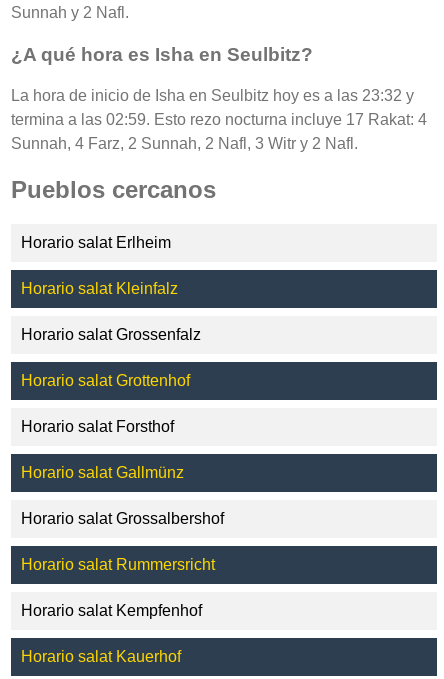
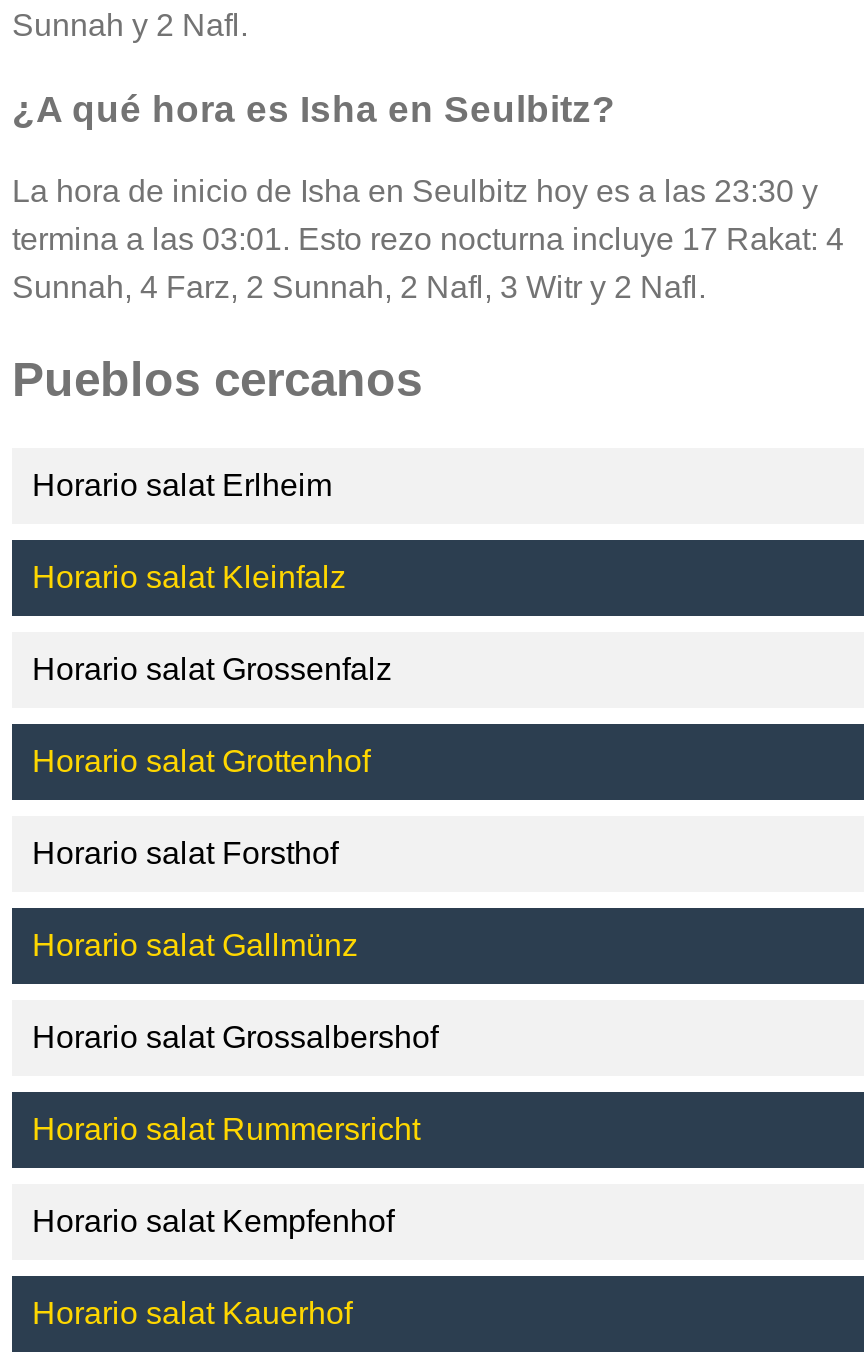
[11,87,414,104] La hora de inicio de Isha en Seulbitz hoy es a las 23:32 y -> [12,175,818,209] La hora de inicio de Isha en Seulbitz hoy es a las 23:30 y
[11,111,427,128] termina a las 02:59. Esto rezo nocturna incluye 17 Rakat: 4 -> [12,223,844,257] termina a las 03:01. Esto rezo nocturna incluye 17 Rakat: 4

